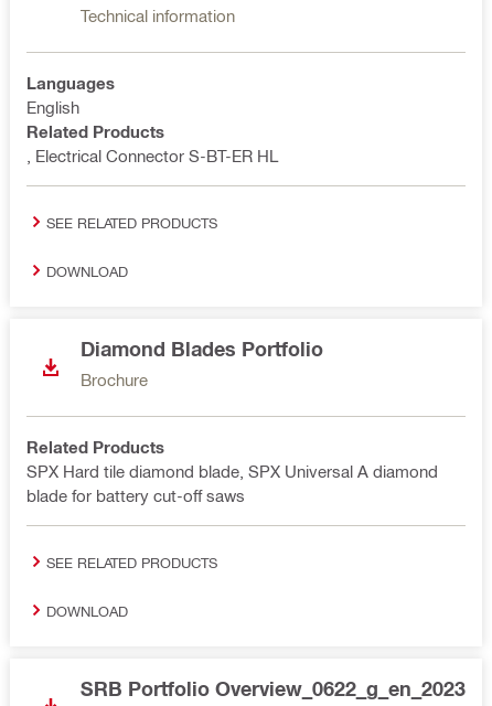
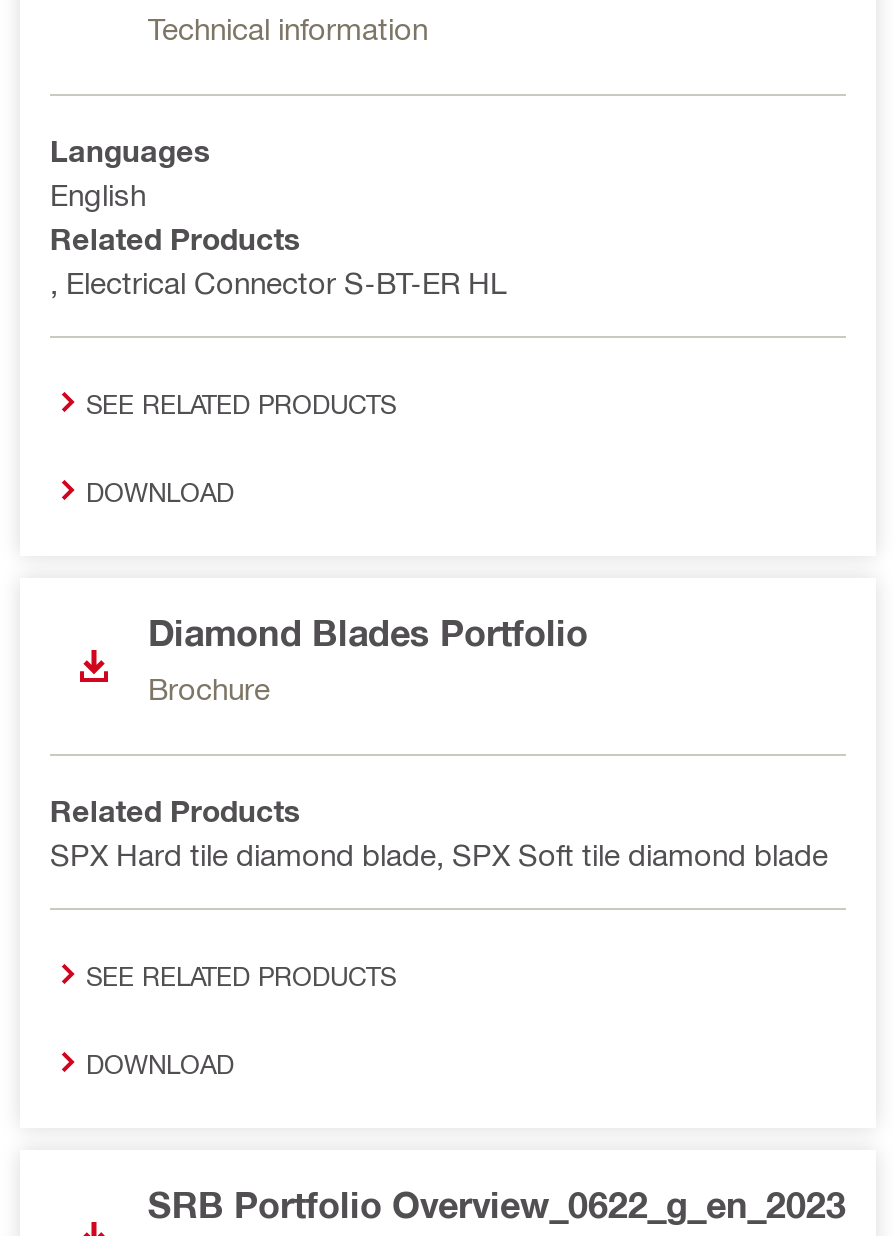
[26,461,438,505] SPX Hard tile diamond blade, SPX Universal A diamond | blade for battery cut-off saws -> [50,836,828,872] SPX Hard tile diamond blade, SPX Soft tile diamond blade

